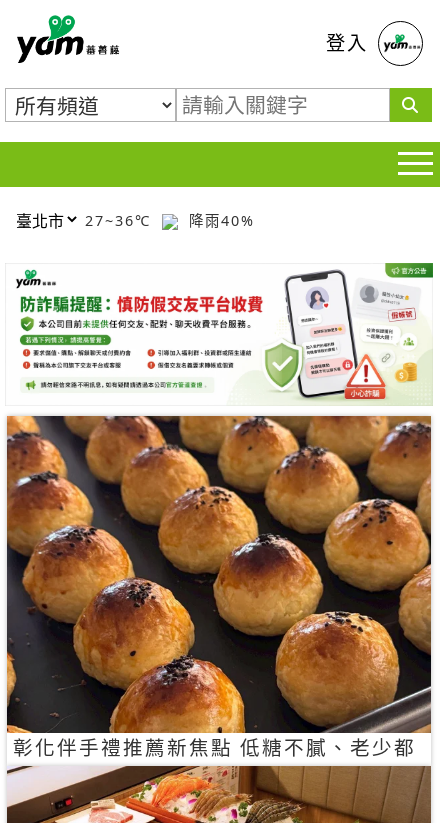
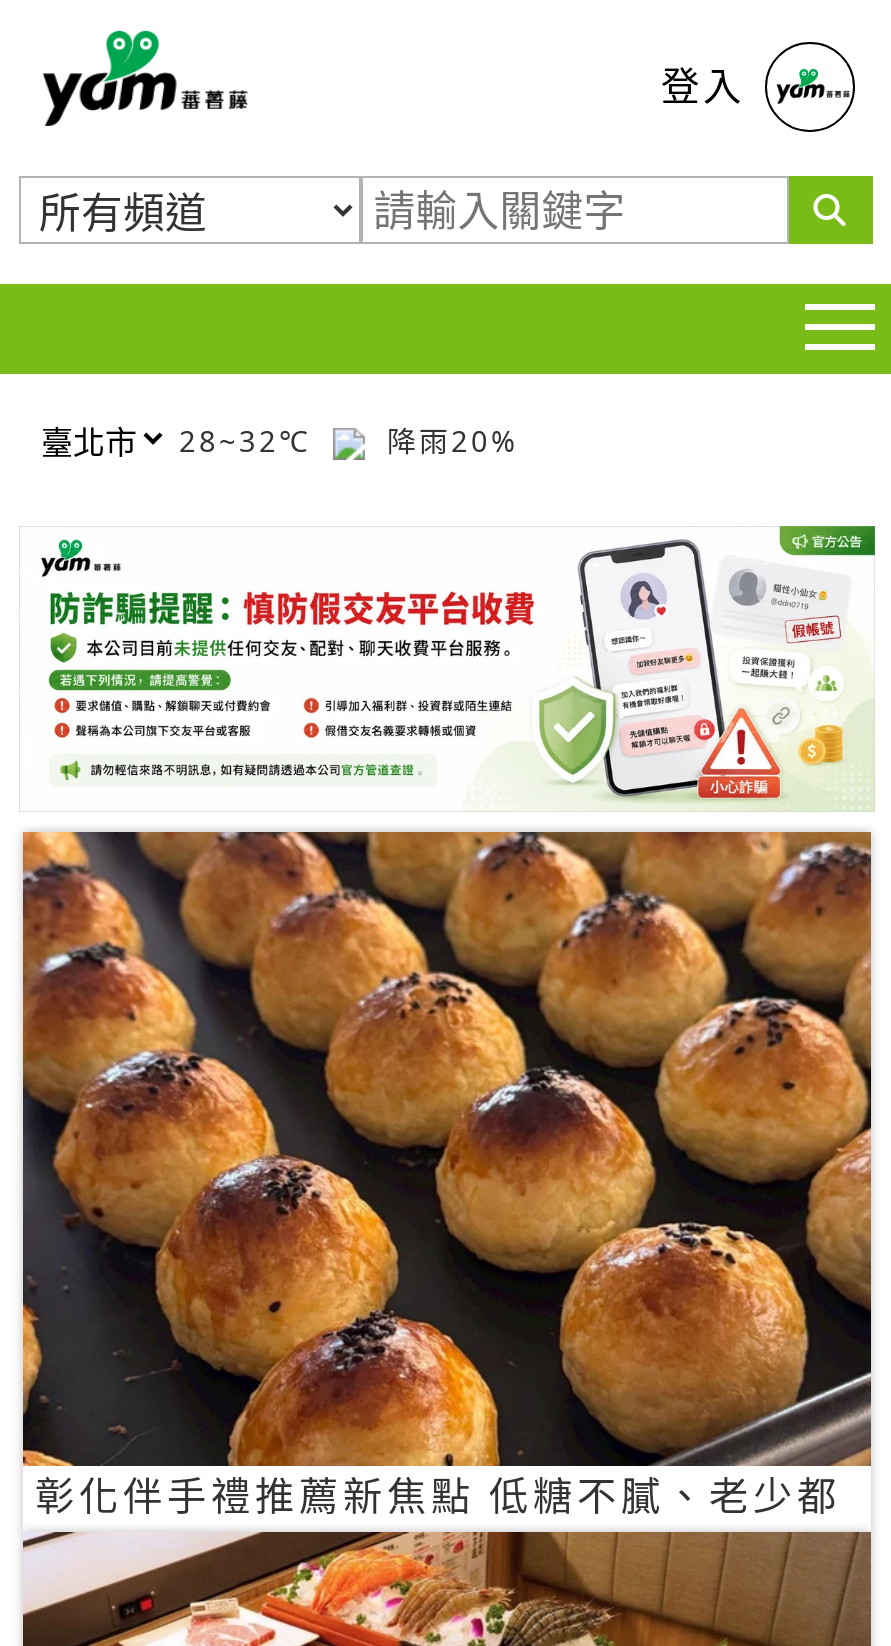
[85,210,157,229] 27~36℃ -> [179,421,323,459] 28~32℃
[183,210,255,229] 降雨40% -> [375,421,519,459] 降雨20%

